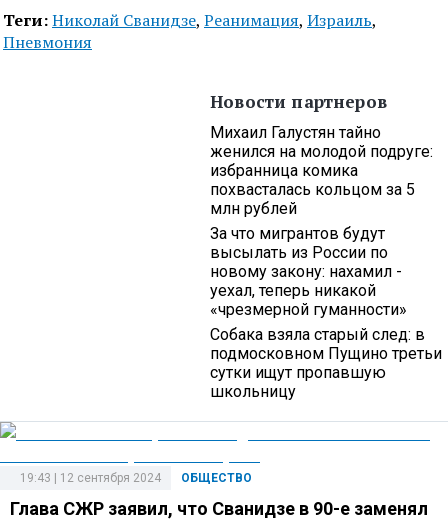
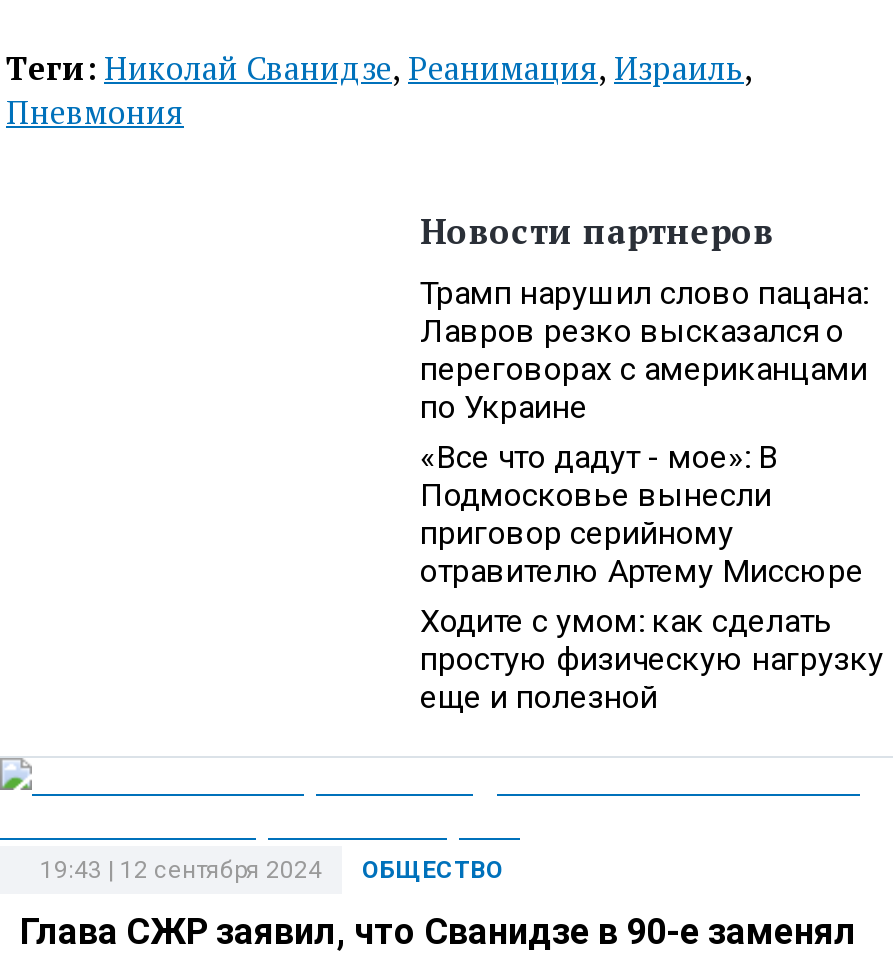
[210,123,442,401] Михаил Галустян тайно | женился на молодой подруге: | избранница комика | похвасталась кольцом за 5 | млн рублей | За что мигрантов будут | высылать из России по | новому закону: нахамил - | уехал, теперь никакой | «чрезмерной гуманности» | Собака взяла старый след: в | подмосковном Пущино третьи | сутки ищут пропавшую | школьницу -> [420,274,884,716] Трамп нарушил слово пацана: | Лавров резко высказался о | переговорах с американцами | по Украине | «Все что дадут - мое»: В | Подмосковье вынесли | приговор серийному | отравителю Артему Миссюре | Ходите с умом: как сделать | простую физическую нагрузку | еще и полезной

